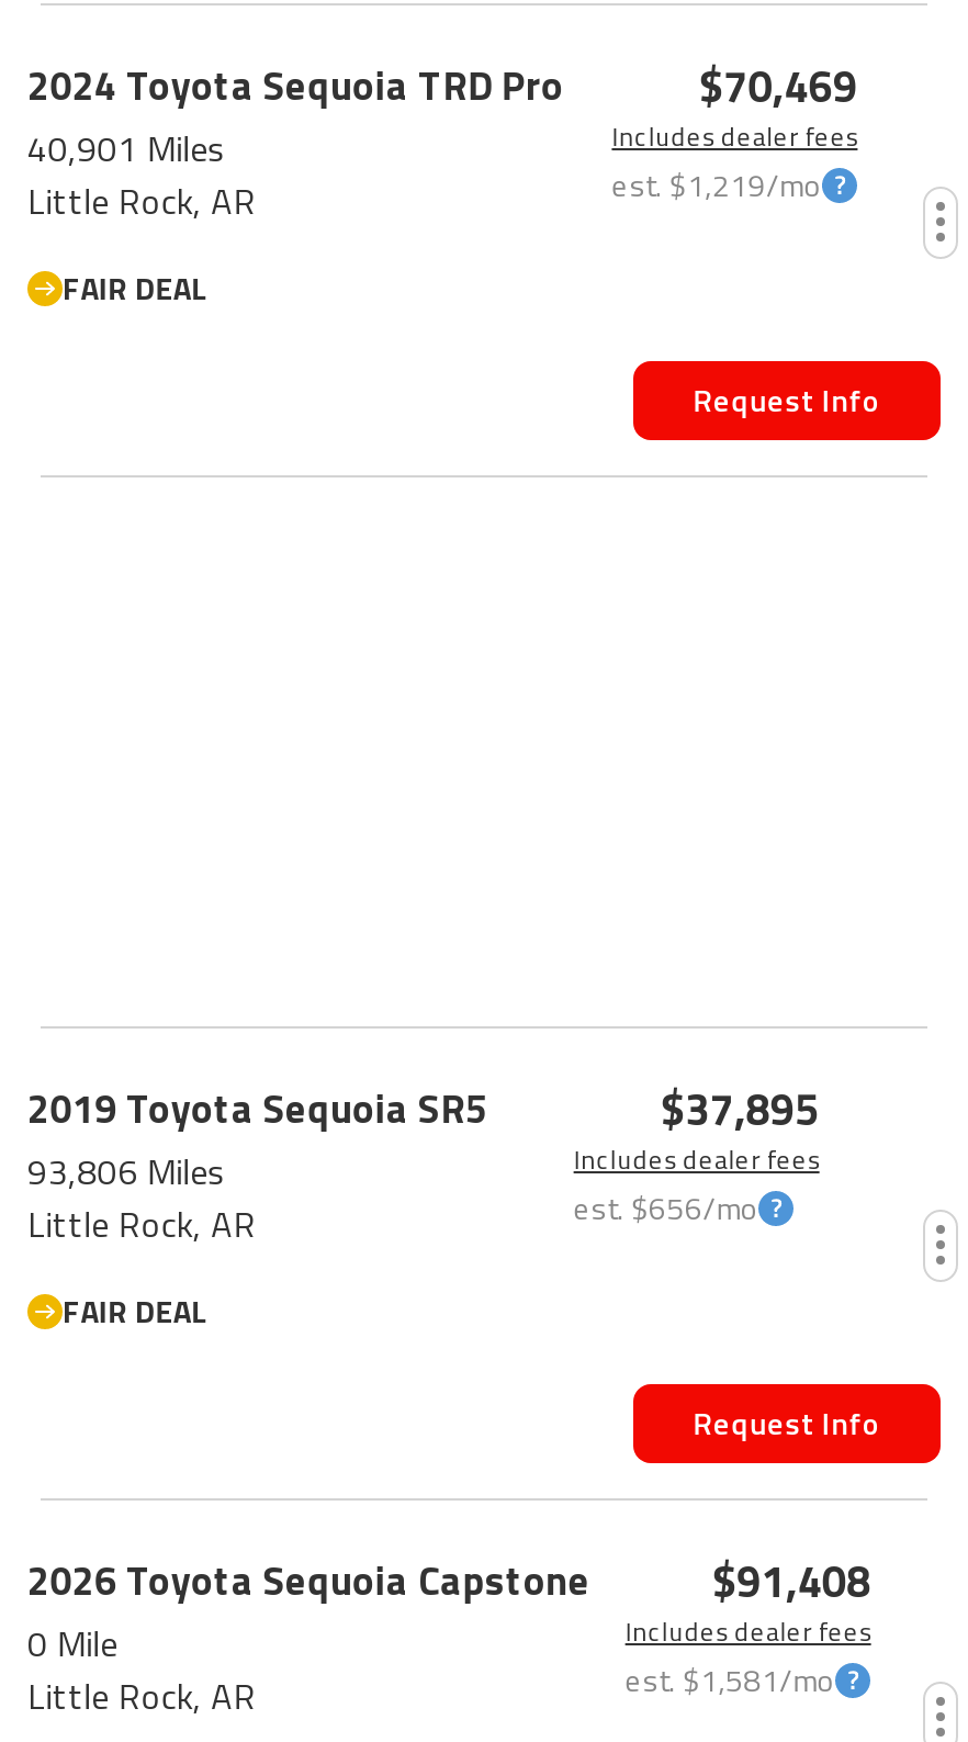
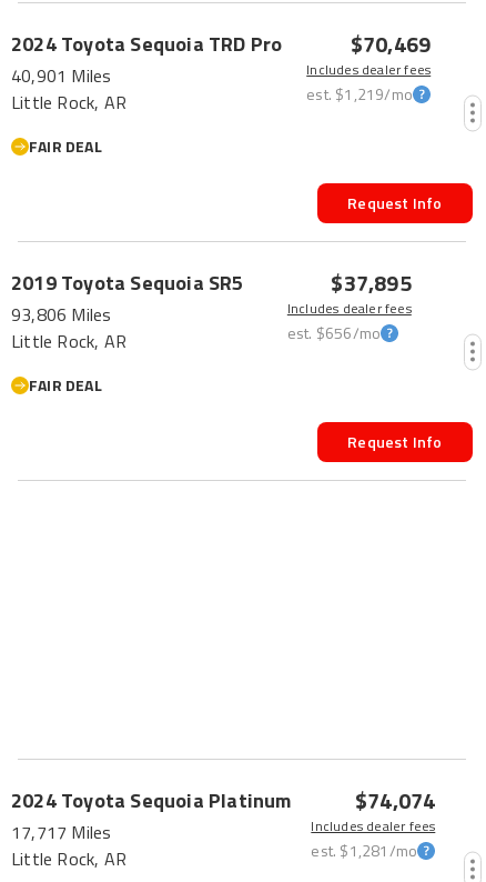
moved [27,1075,881,1446] -> [11,265,442,453]: 2019 Toyota Sequoia SR5 | 93,806 Miles | Little Rock, AR | FAIR DEAL | $37,895 | Includes dealer fees | est. $656/mo | Request Info
[27,1551,590,1670] 2026 Toyota Sequoia Capstone | 0 Mile -> [11,785,291,845] 2024 Toyota Sequoia Platinum | 17,717 Miles
[712,1547,871,1615] $91,408 -> [355,783,435,818] $74,074
[625,1655,835,1701] est. $1,581/mo -> [311,838,417,861] est. $1,281/mo

